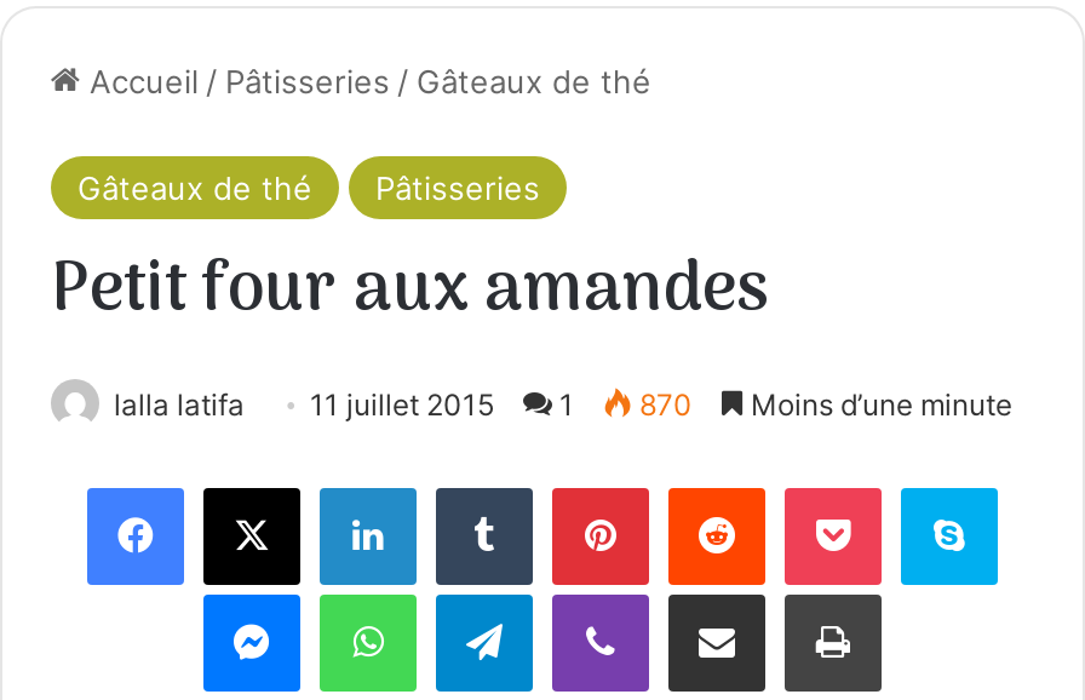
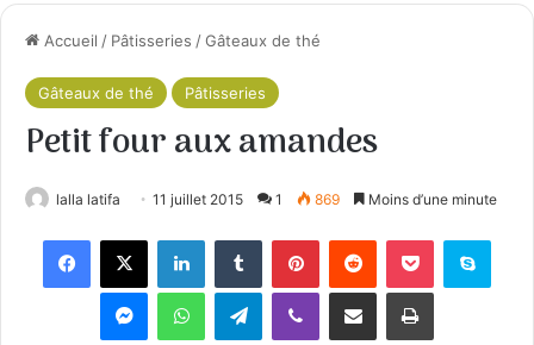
[114,387,1012,424] lalla latifa 11 juillet 2015 1 870 Moins d’une minute -> [56,191,497,209] lalla latifa 11 juillet 2015 1 869 Moins d’une minute

